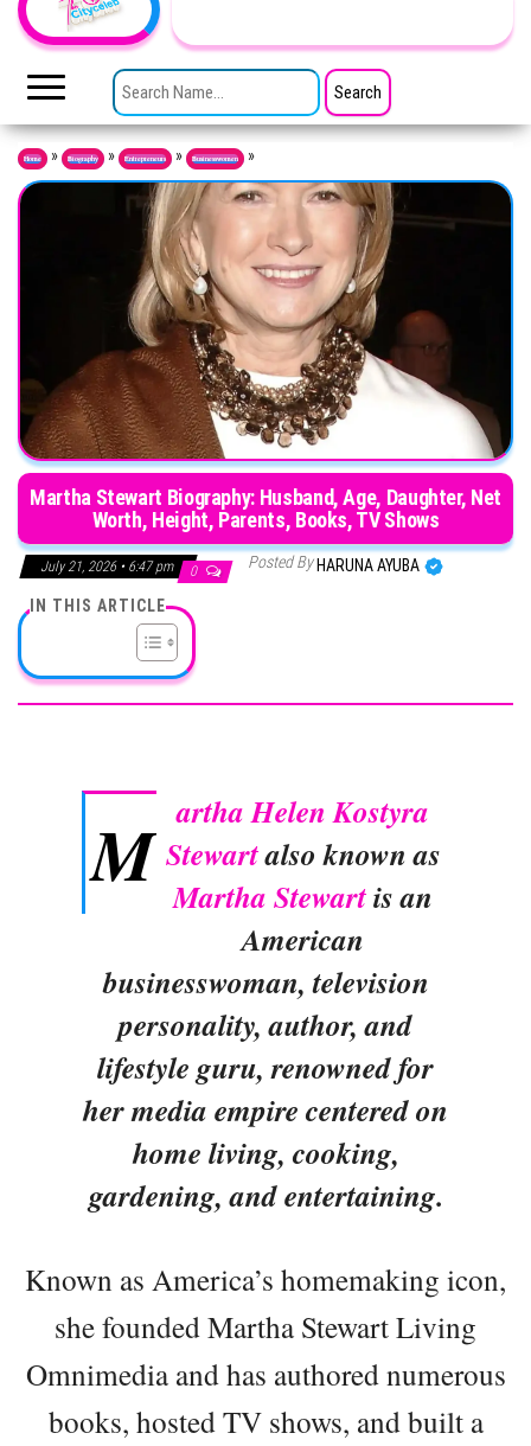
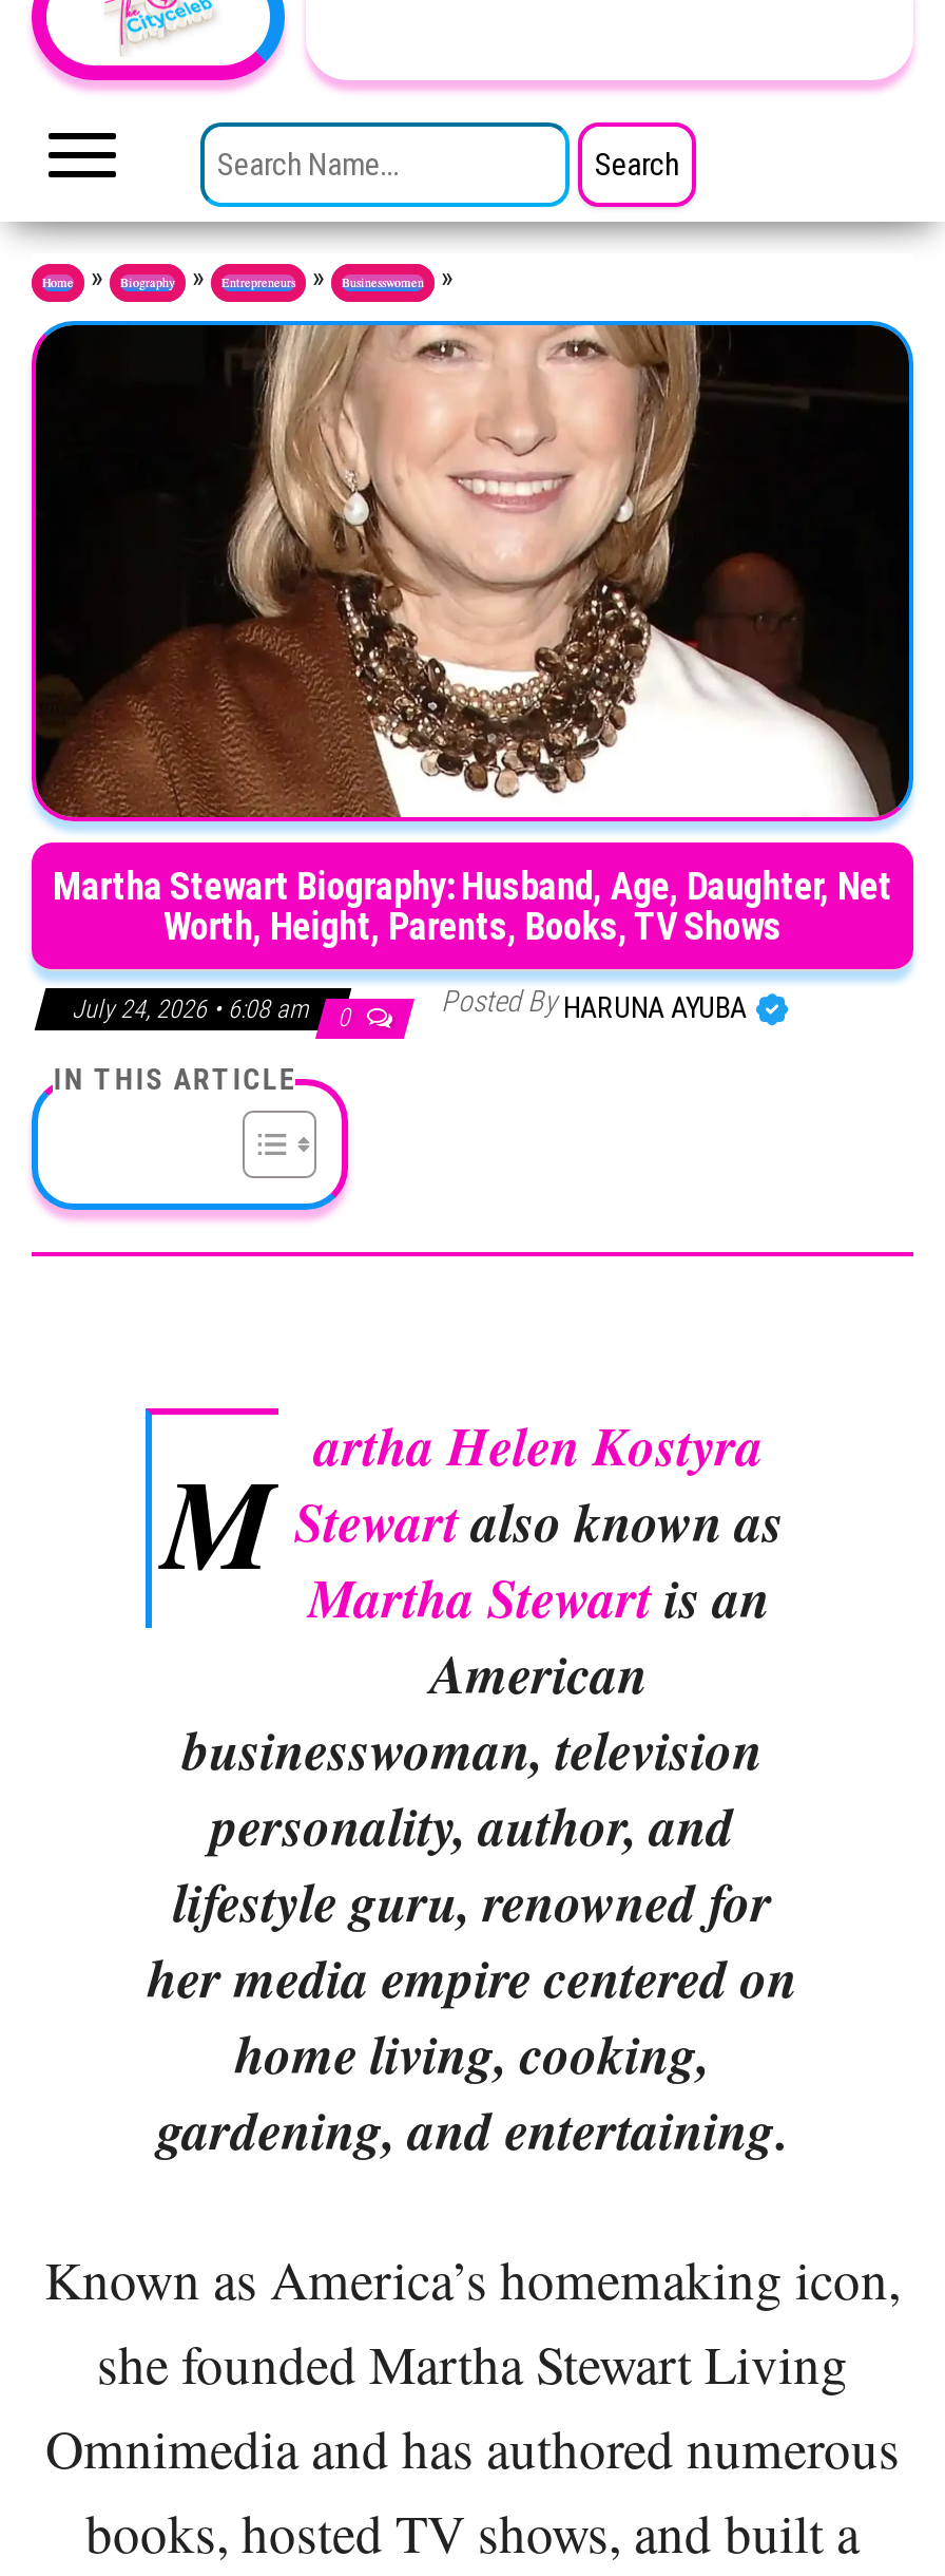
[40,558,200,579] July 21, 2026 • 6:47 pm 0 -> [72,994,356,1032] July 24, 2026 • 6:08 am 0

